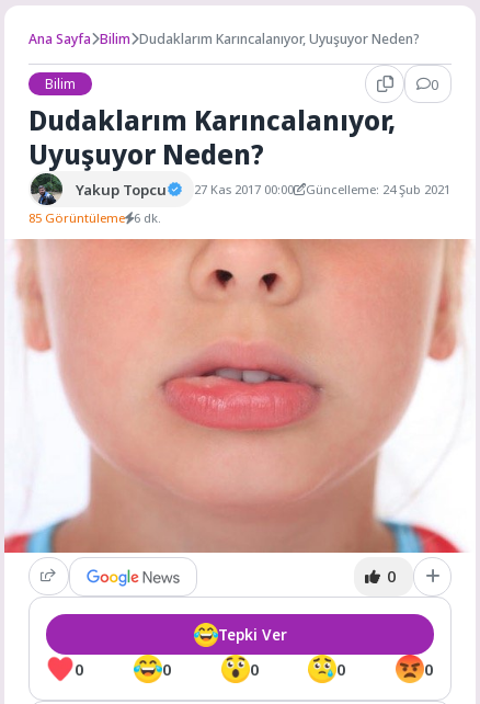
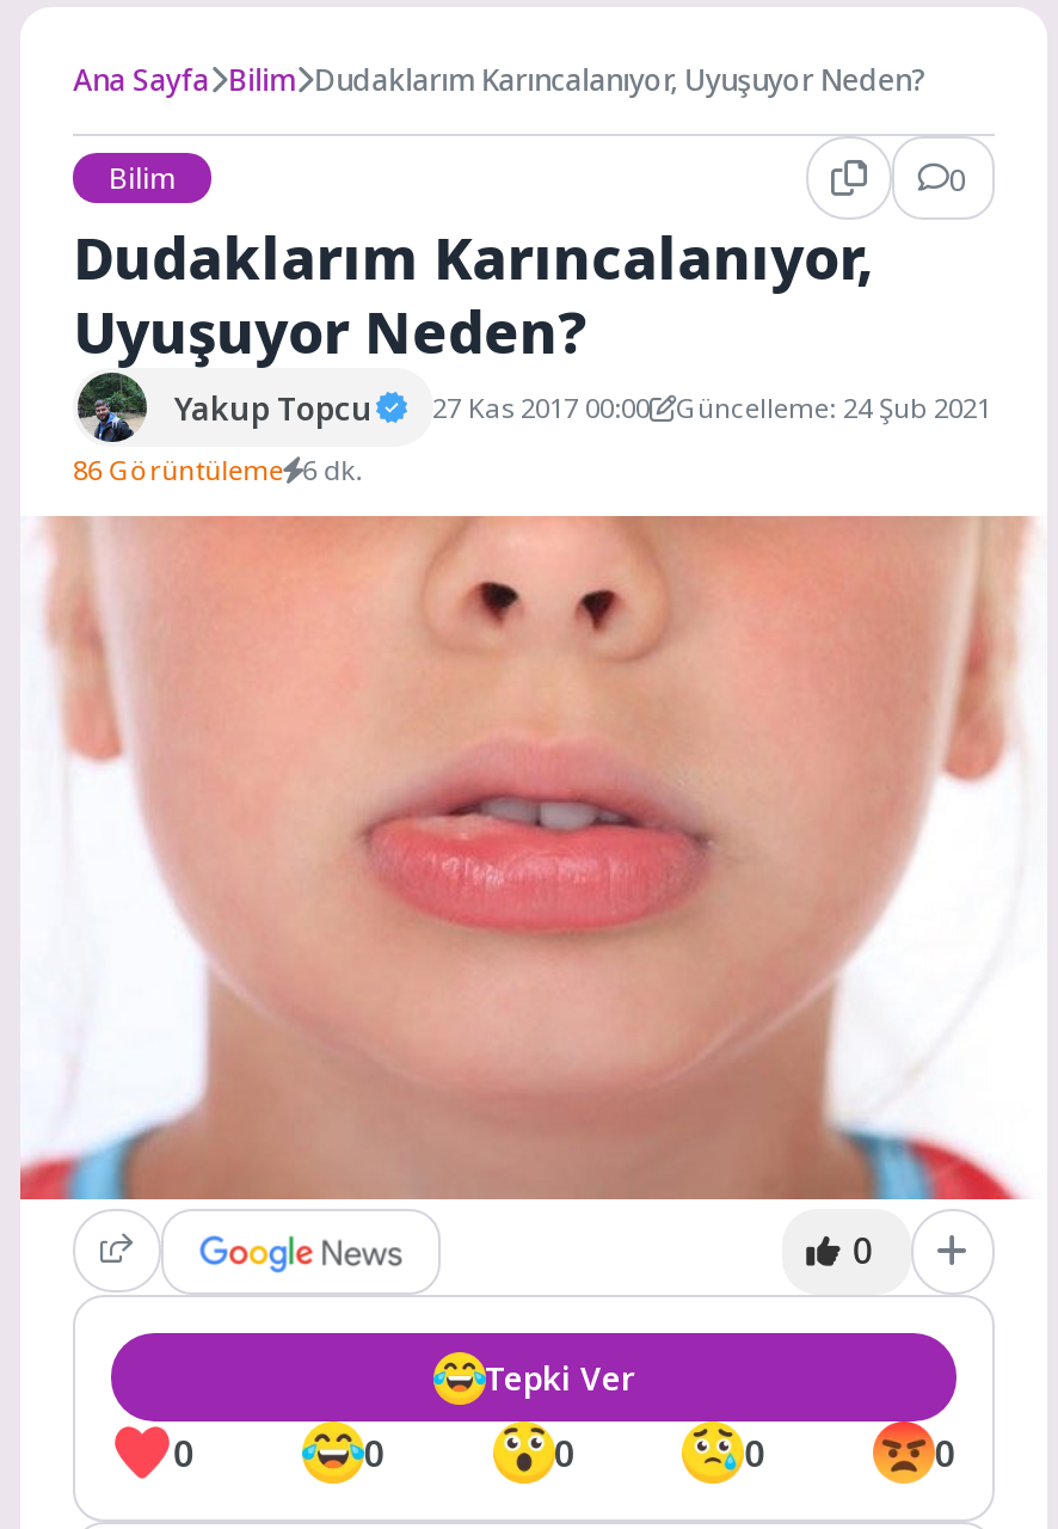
[29,210,161,226] 85 Görüntüleme 6 dk. -> [73,452,362,488] 86 Görüntüleme 6 dk.

